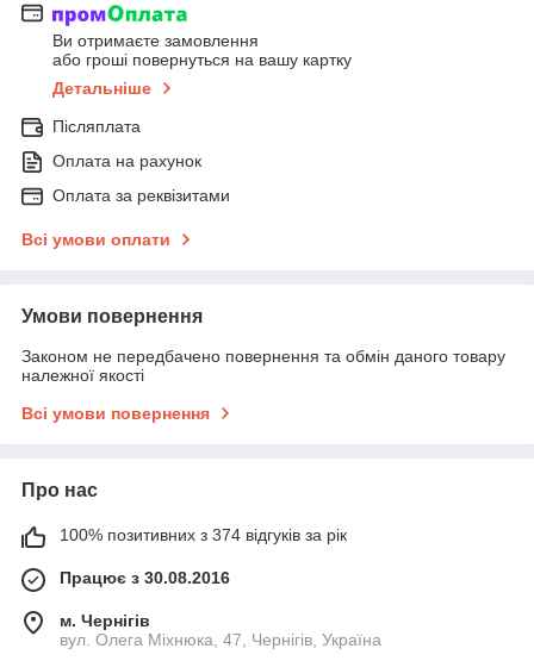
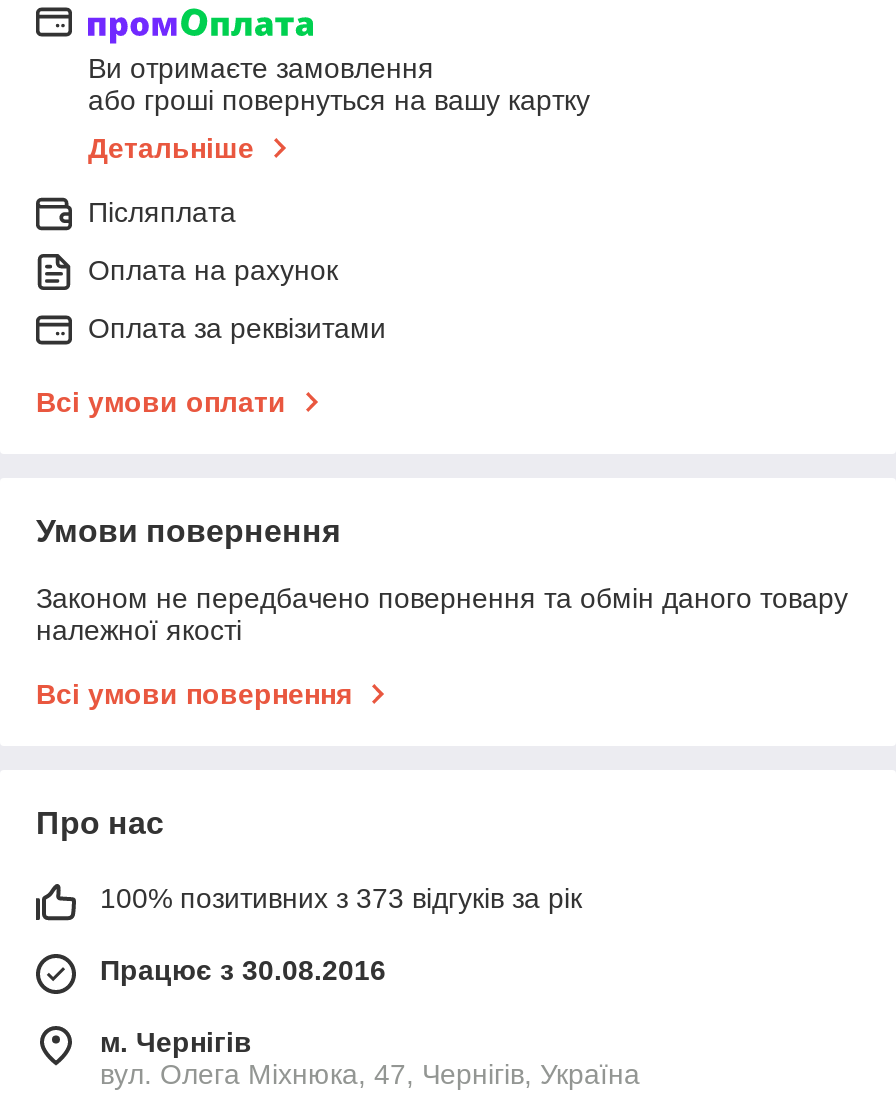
[60,525,347,545] 100% позитивних з 374 відгуків за рік -> [100,882,582,914] 100% позитивних з 373 відгуків за рік

